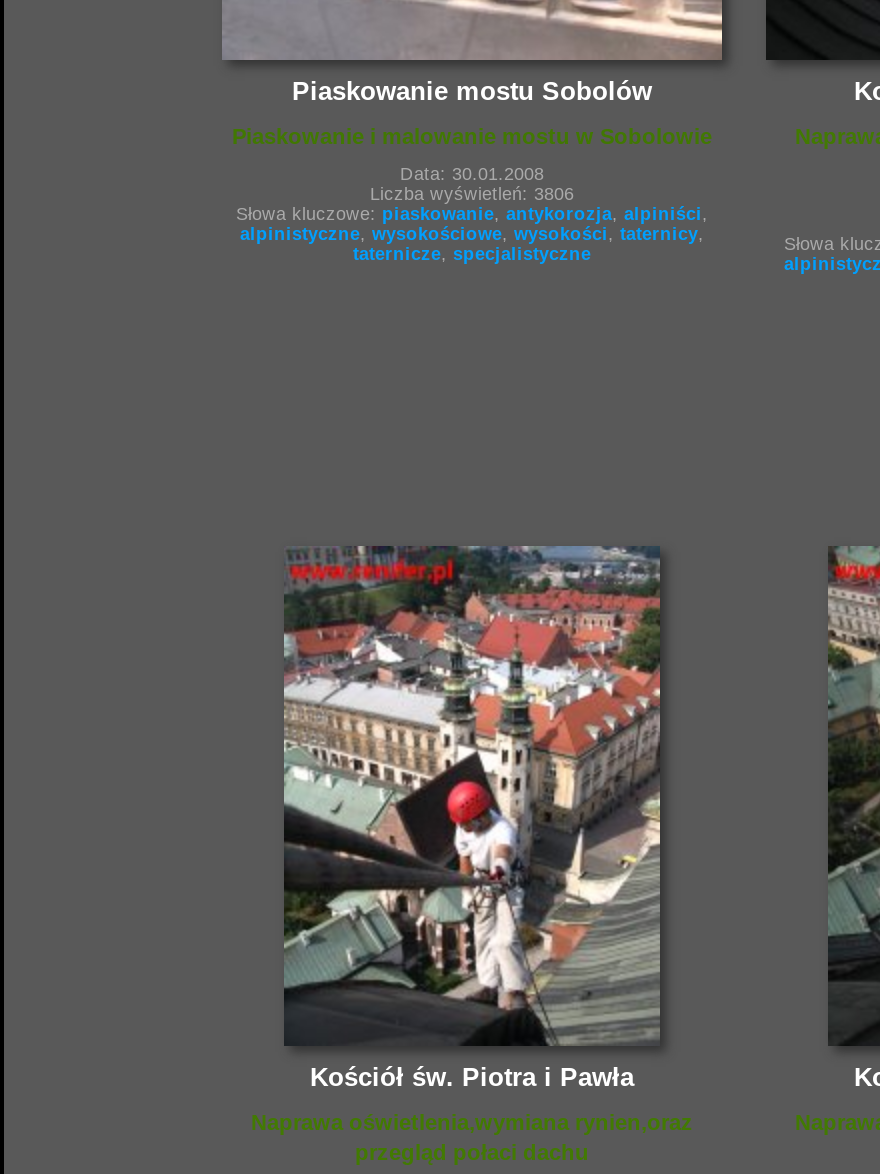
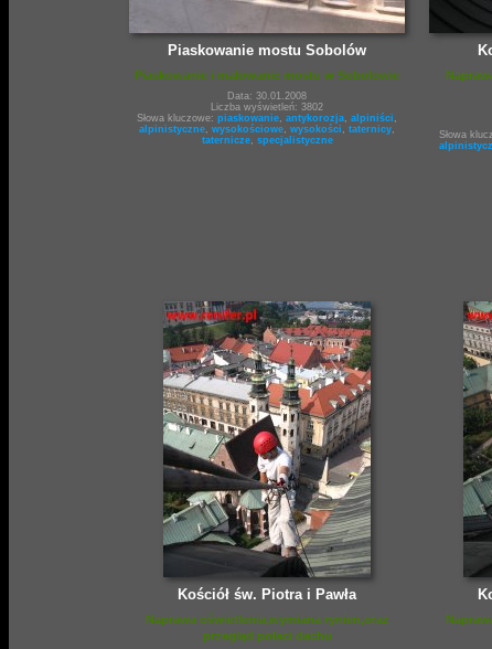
[370,184,574,204] Liczba wyświetleń: 3806 -> [211,102,323,113] Liczba wyświetleń: 3802

